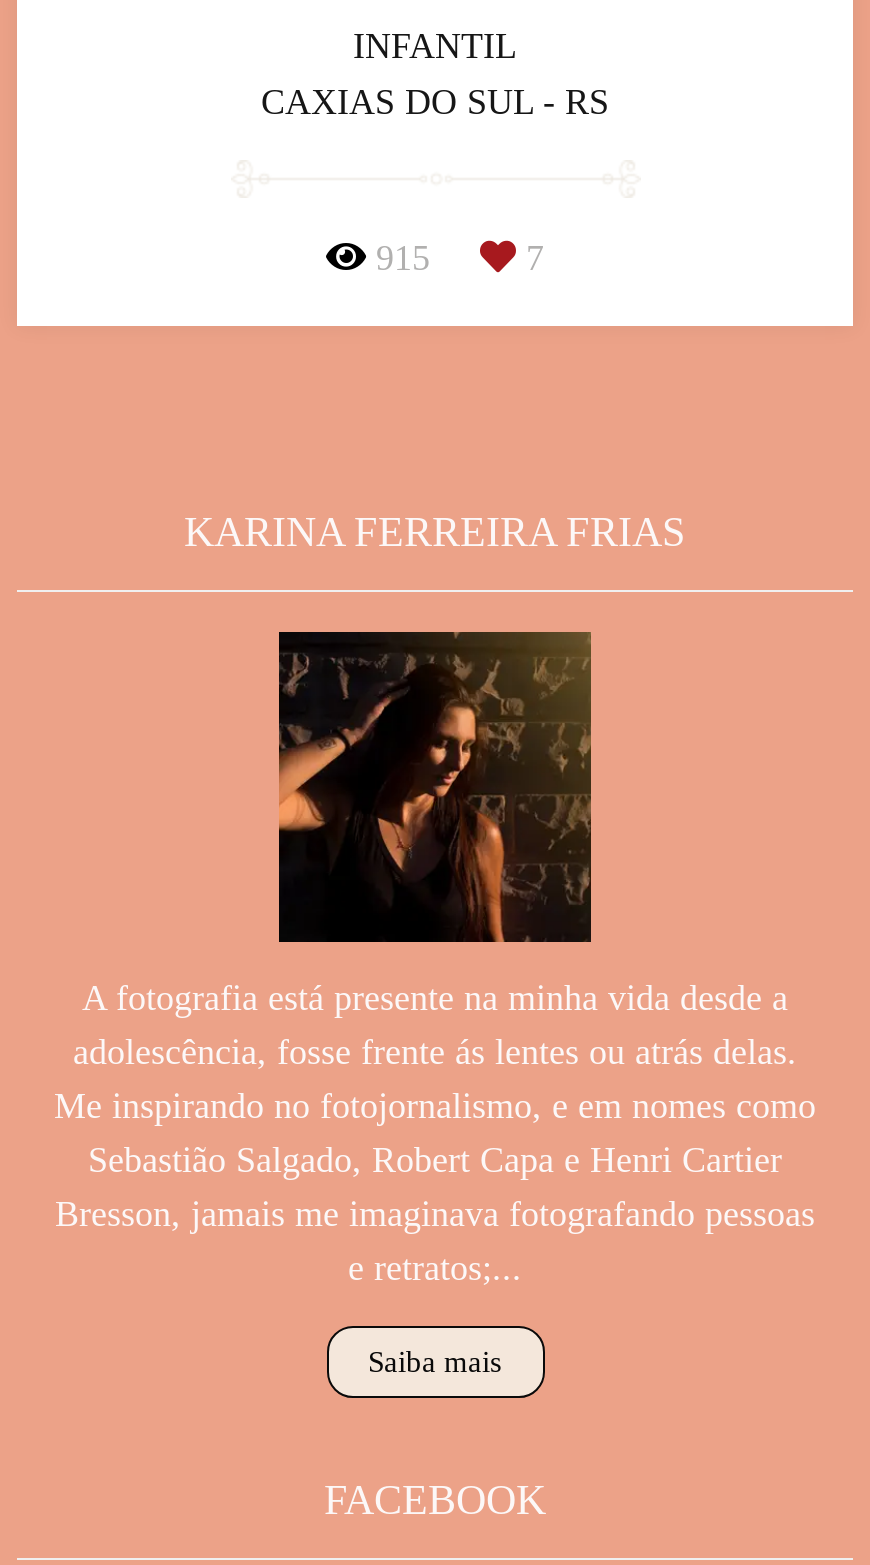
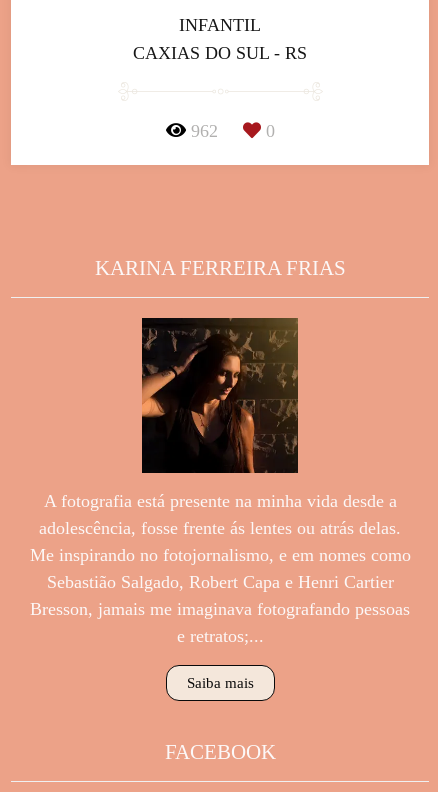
[376,237,430,277] 915 -> [190,121,217,141] 962
[526,237,544,277] 7 -> [265,121,274,141] 0

